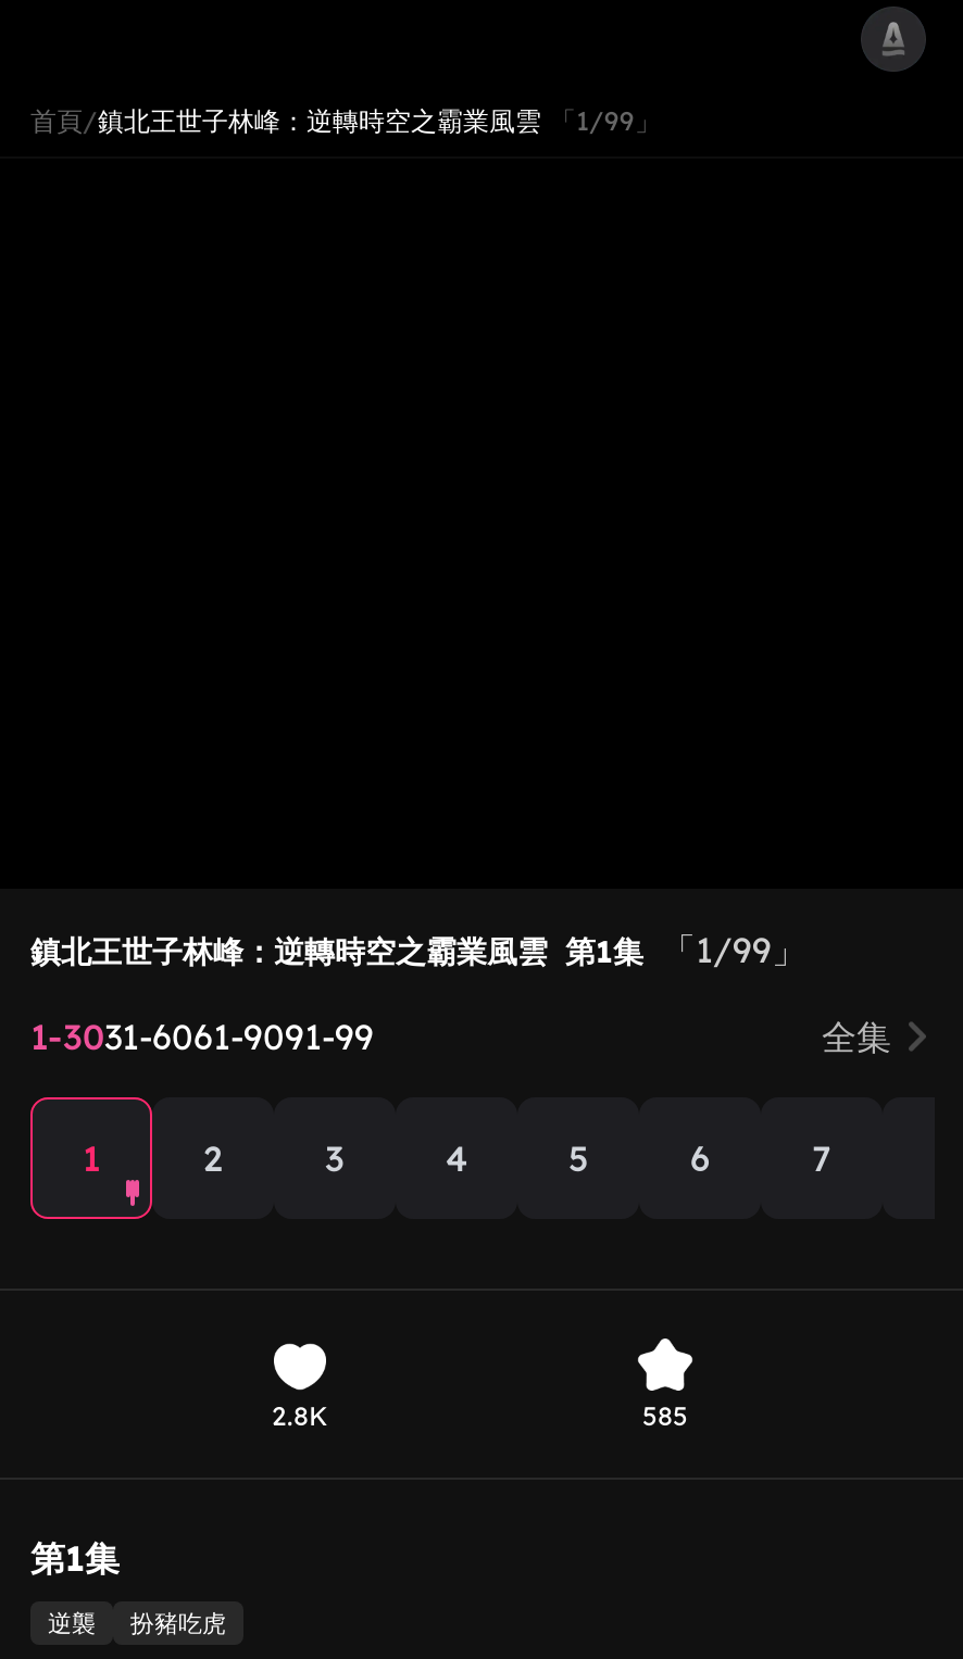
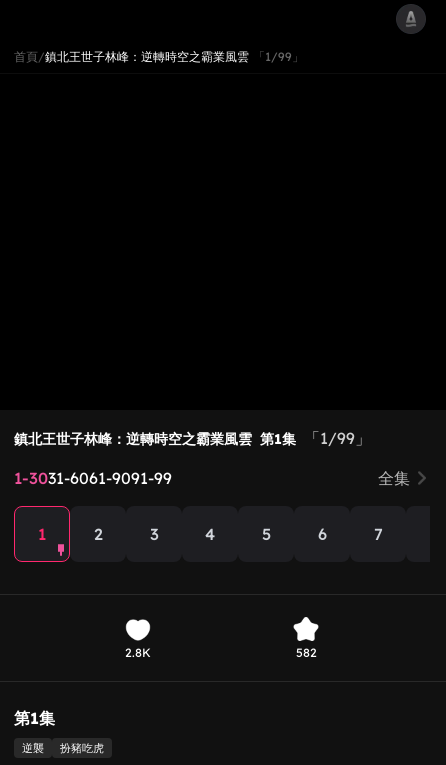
[642,1399,688,1432] 585 -> [295,645,316,660] 582

